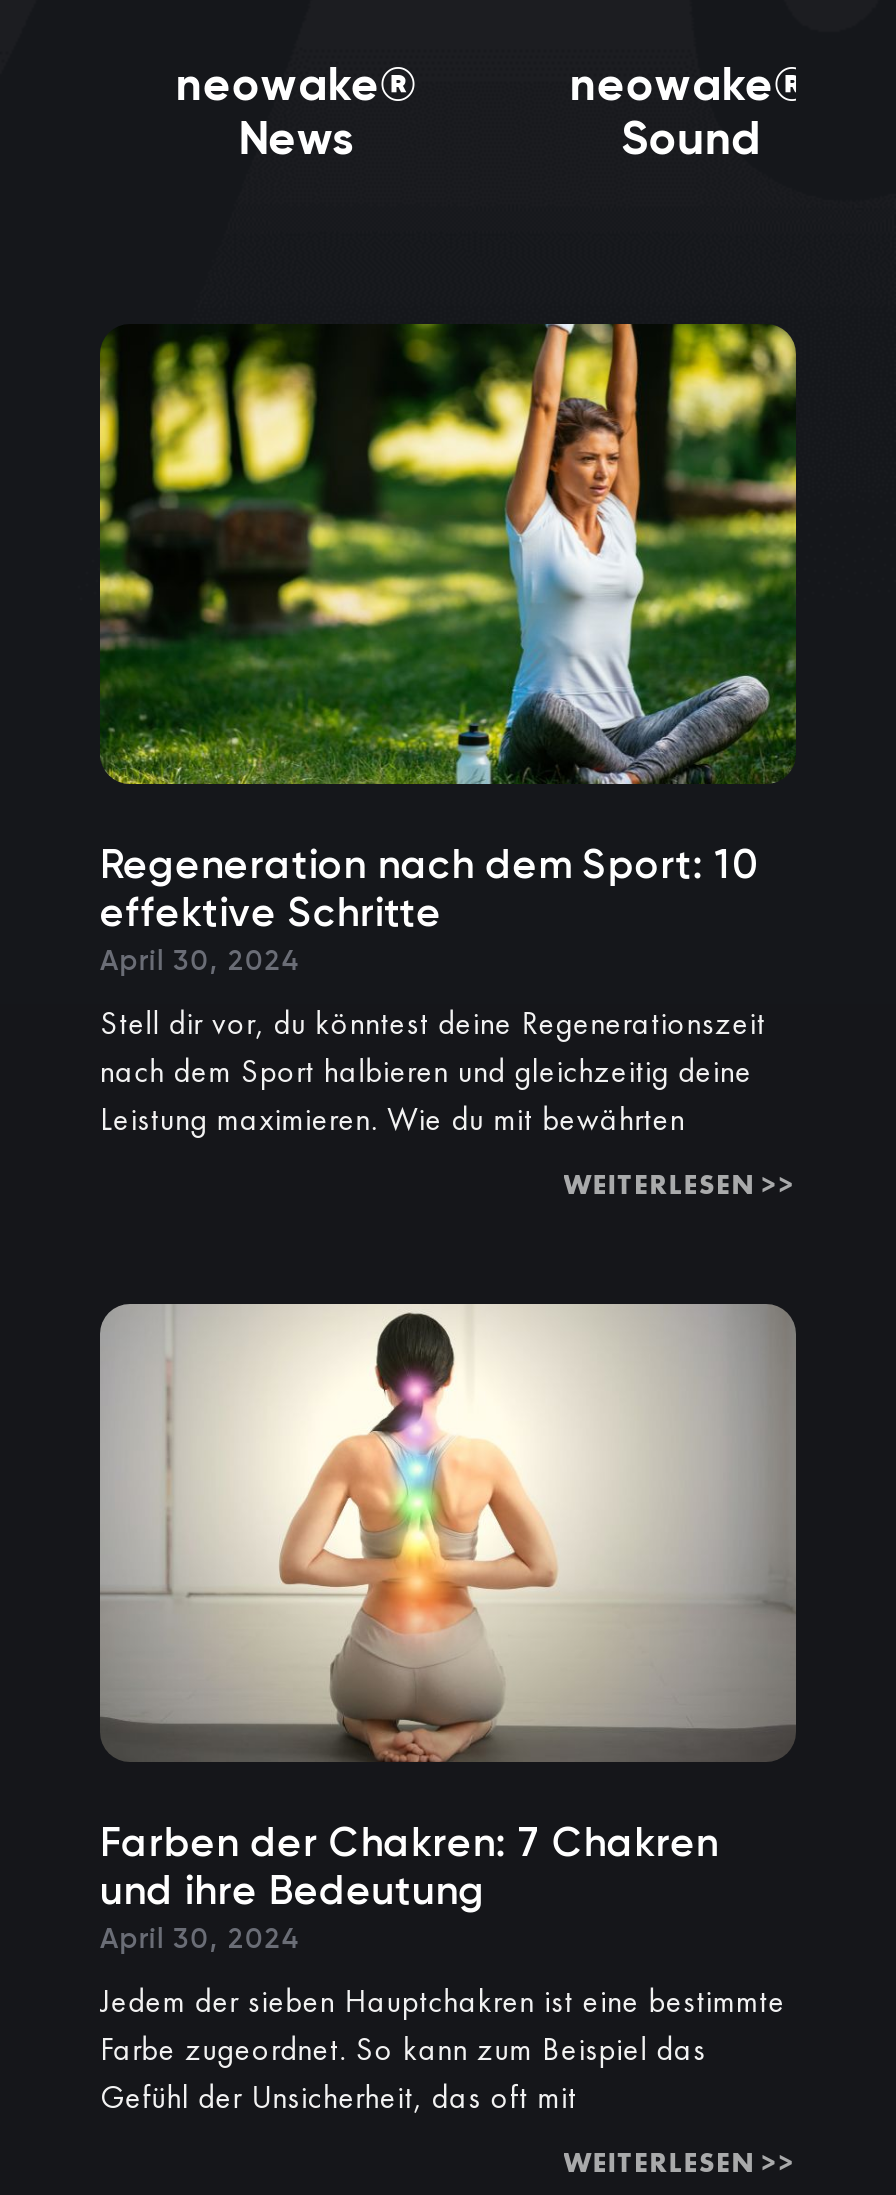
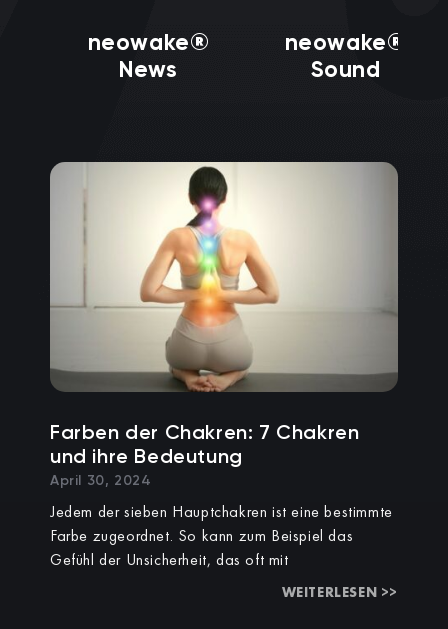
[98,322,796,1201] [image] | Regeneration nach dem Sport: 10 | effektive Schritte | April 30, 2024 | Stell dir vor, du könntest deine Regenerationszeit | nach dem Sport halbieren und gleichzeitig deine | Leistung maximieren. Wie du mit bewährten | WEITERLESEN >> -> none

